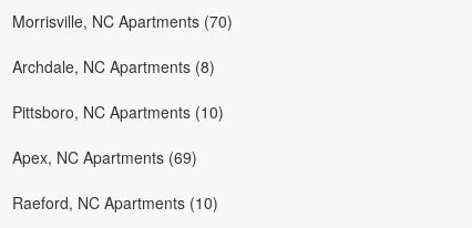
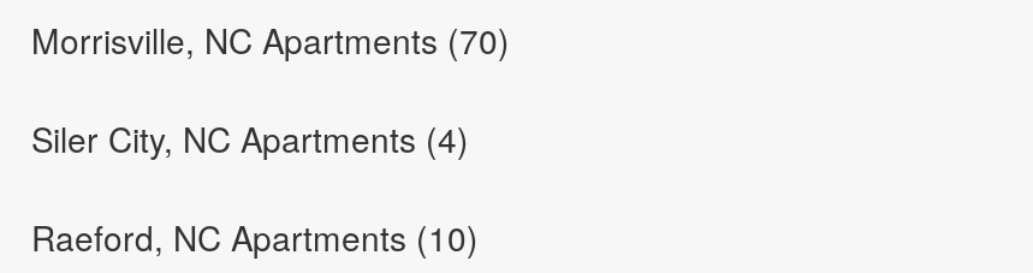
[12,56,224,168] Archdale, NC Apartments (8) | Pittsboro, NC Apartments (10) | Apex, NC Apartments (69) -> [31,115,469,163] Siler City, NC Apartments (4)

